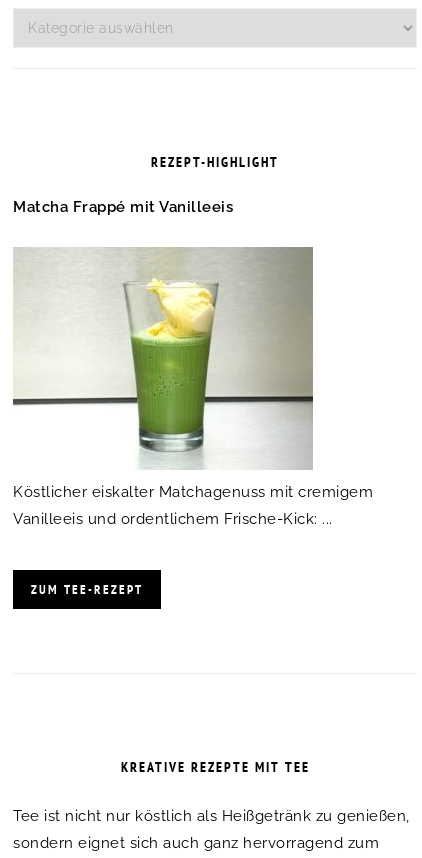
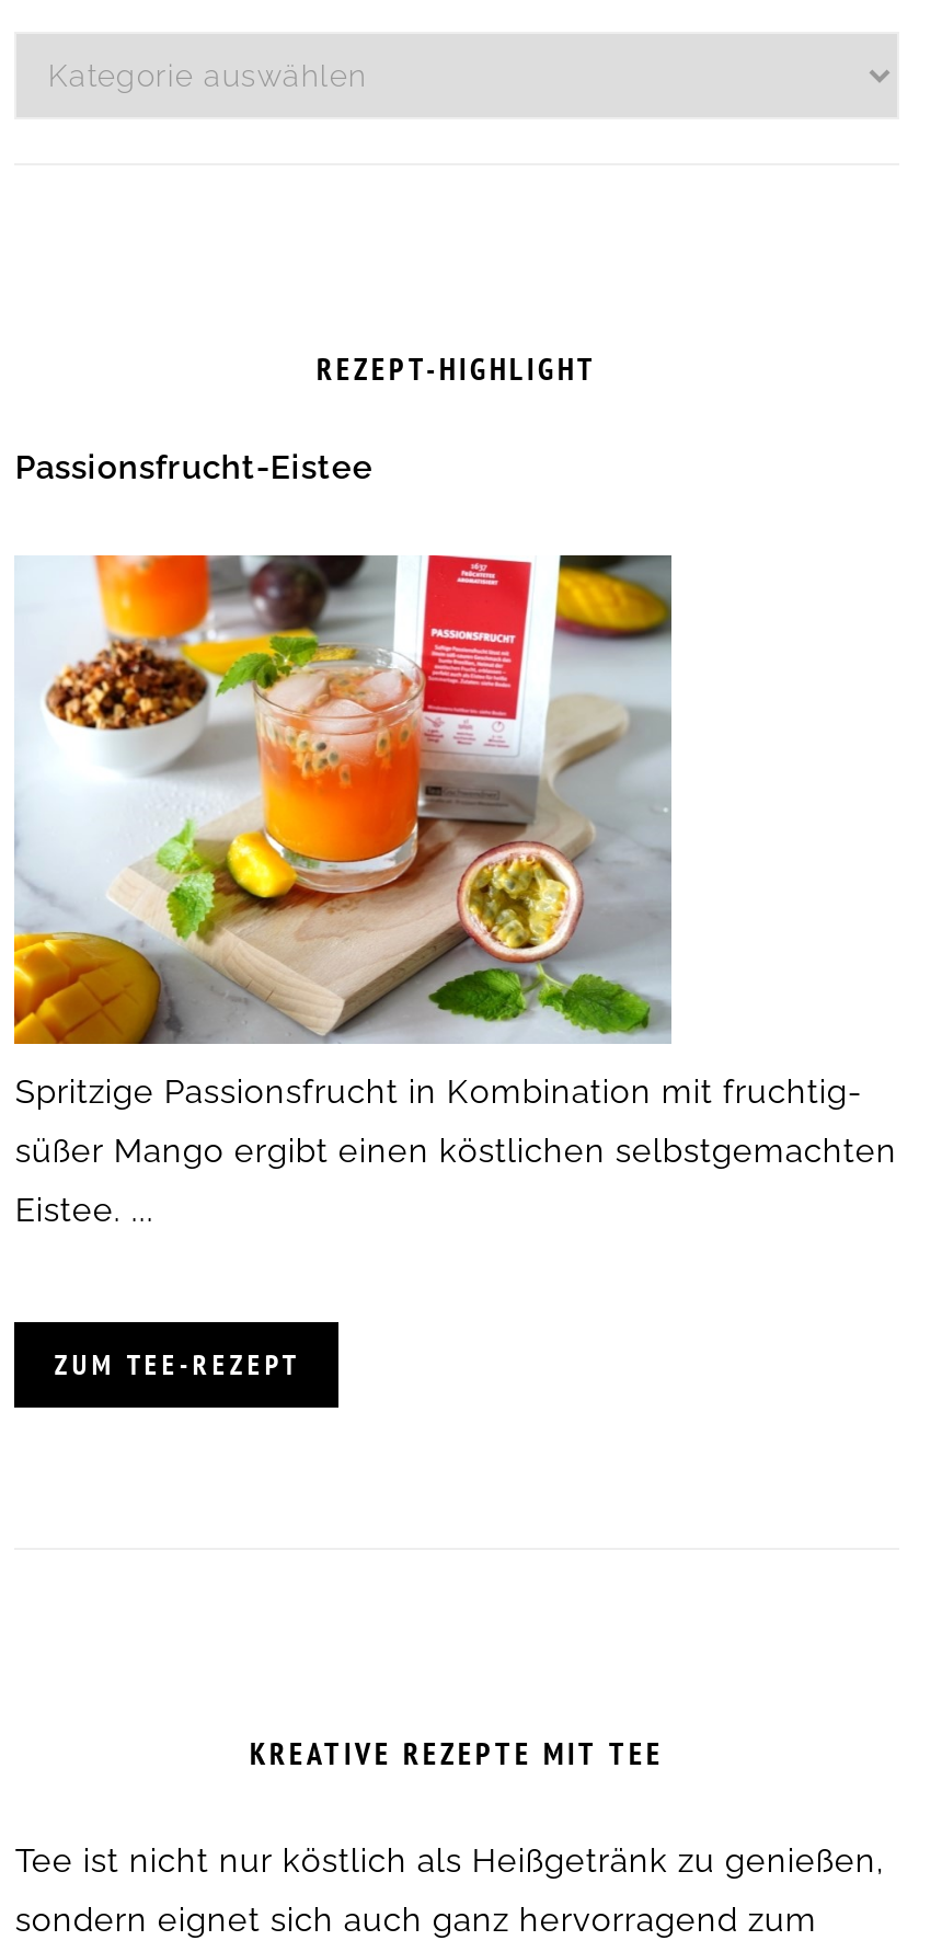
[13,198,233,216] Matcha Frappé mit Vanilleeis -> [15,448,373,487] Passionsfrucht-Eistee
[12,247,373,528] [image] | Köstlicher eiskalter Matchagenuss mit cremigem | Vanilleeis und ordentlichem Frische-Kick: ... -> [12,555,897,1230] [image] | Spritzige Passionsfrucht in Kombination mit fruchtig- | süßer Mango ergibt einen köstlichen selbstgemachten | Eistee. ...

